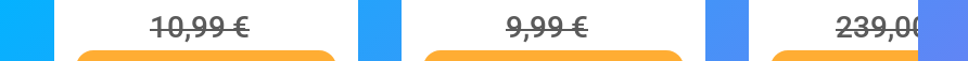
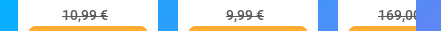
[836,10,953,44] 239,00 € -> [378,7,432,23] 169,00 €

